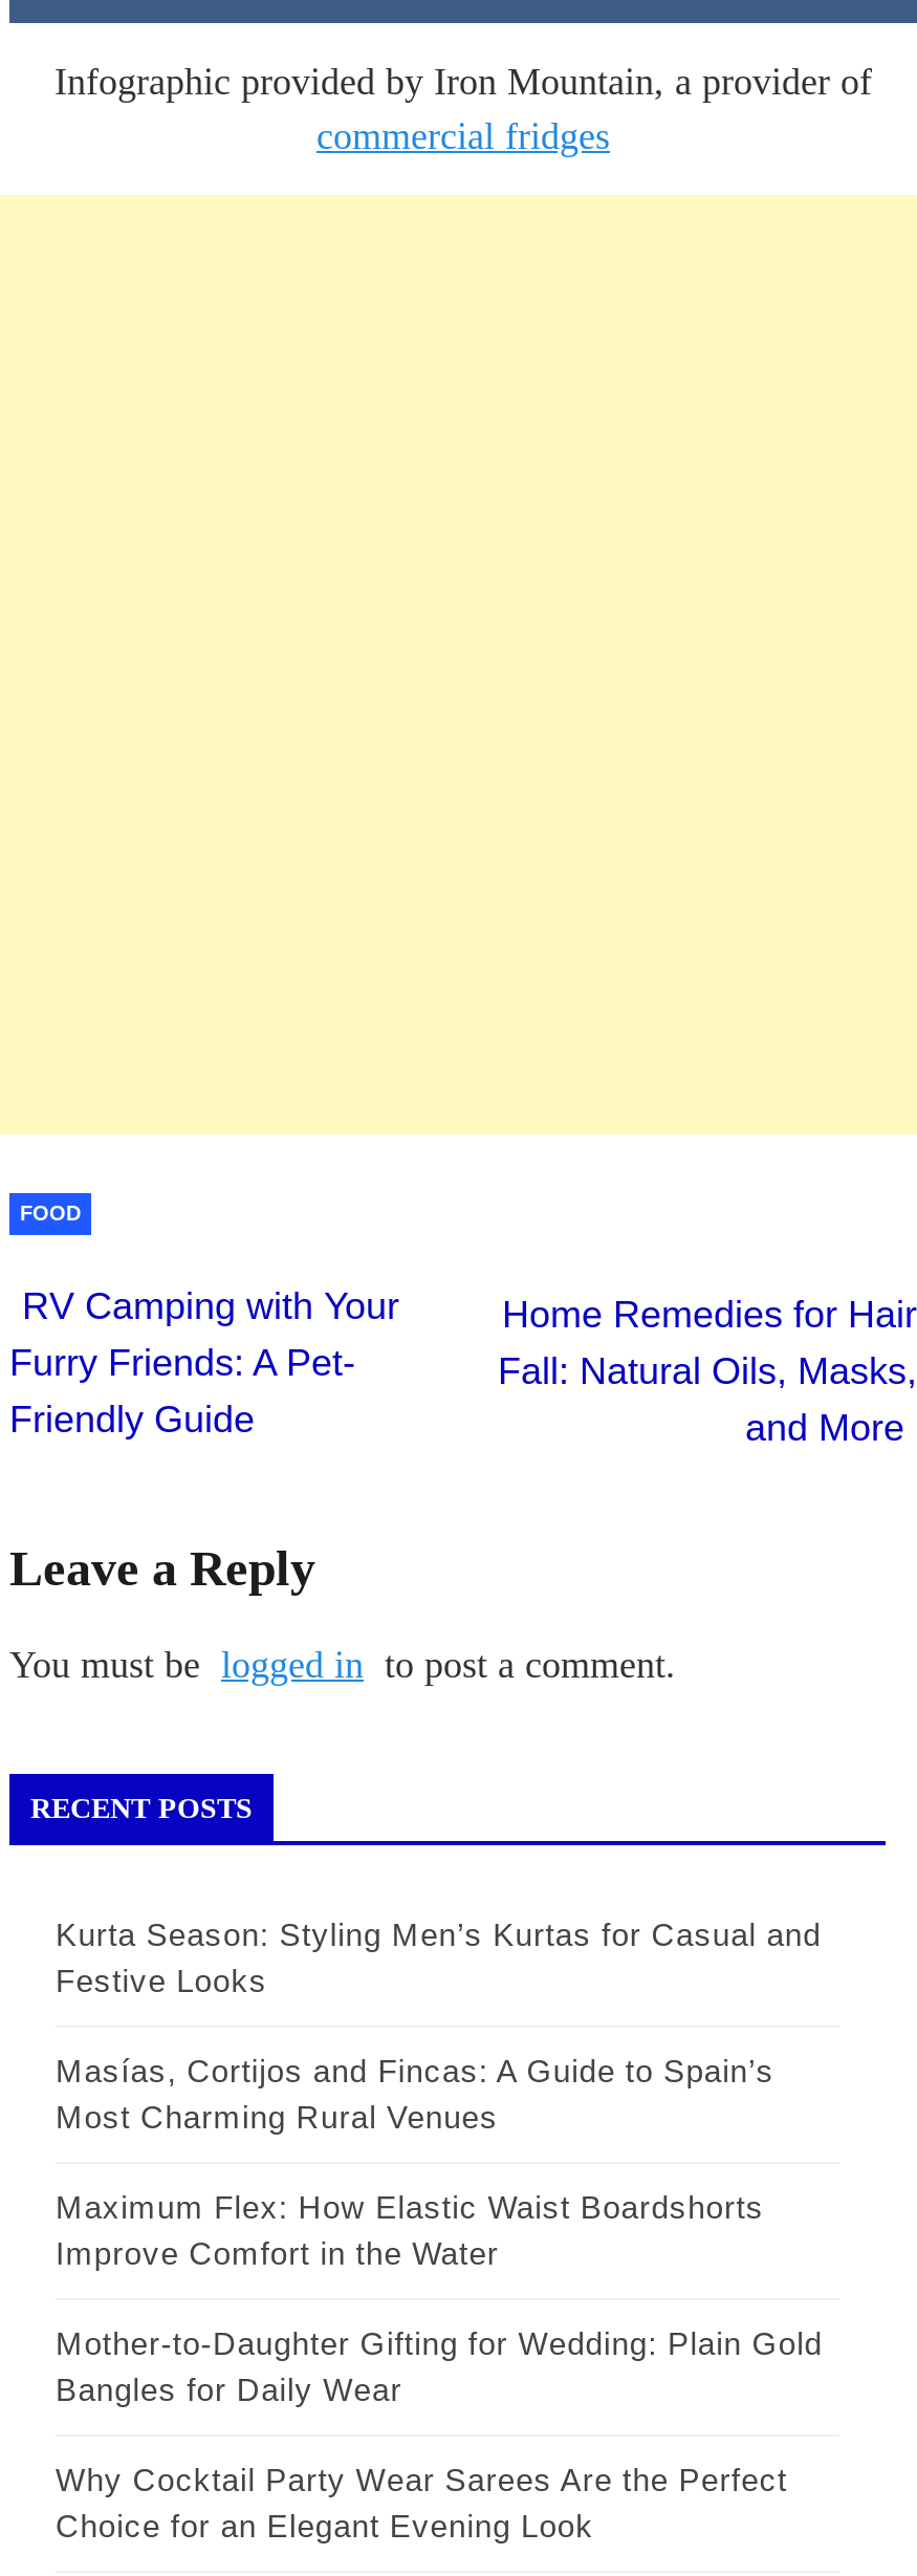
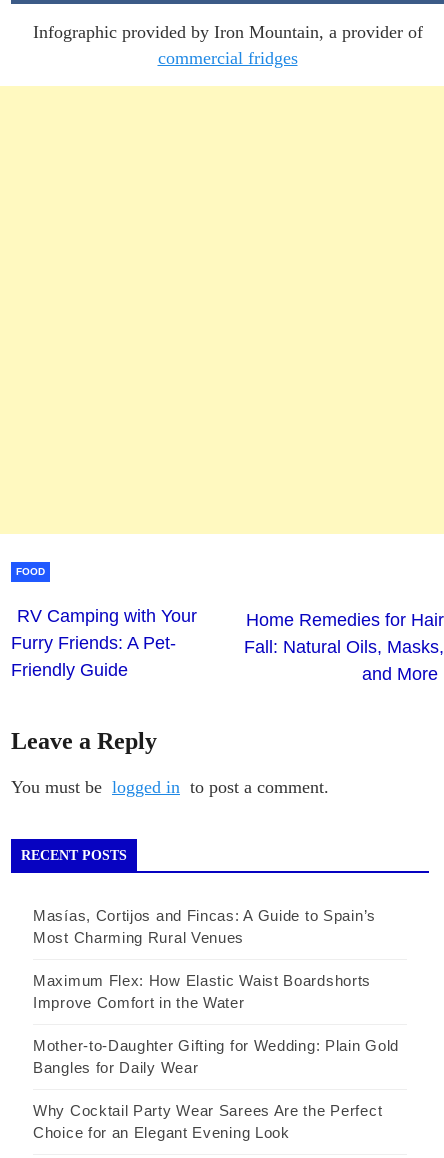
[56,1917,821,1999] Kurta Season: Styling Men’s Kurtas for Casual and | Festive Looks -> none

